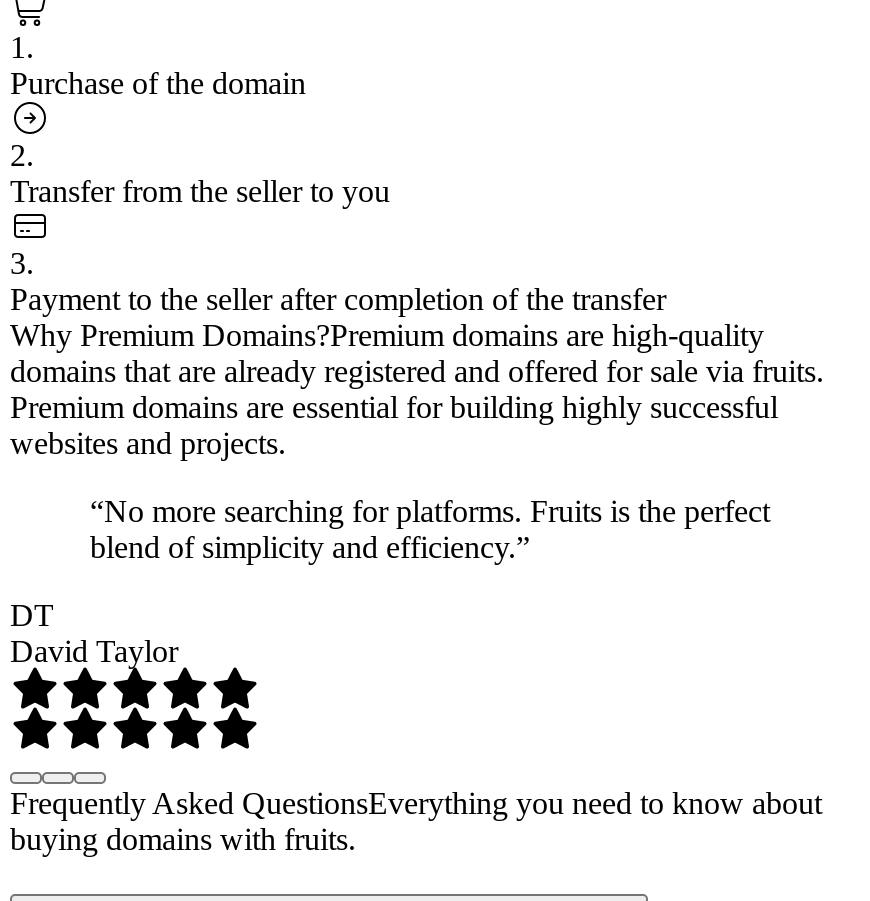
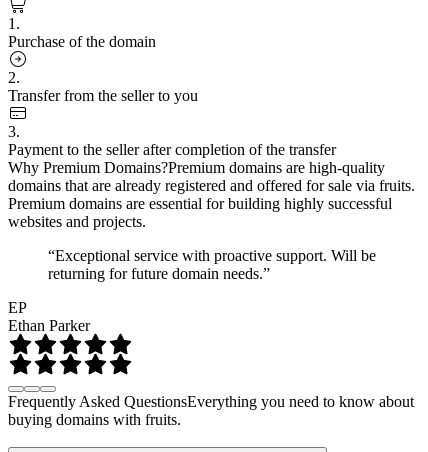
[90,493,770,563] “No more searching for platforms. Fruits is the perfect | blend of simplicity and efficiency.” -> [48,247,376,282] “Exceptional service with proactive support. Will be | returning for future domain needs.”
[10,597,178,667] DT | David Taylor -> [8,299,90,334] EP | Ethan Parker

